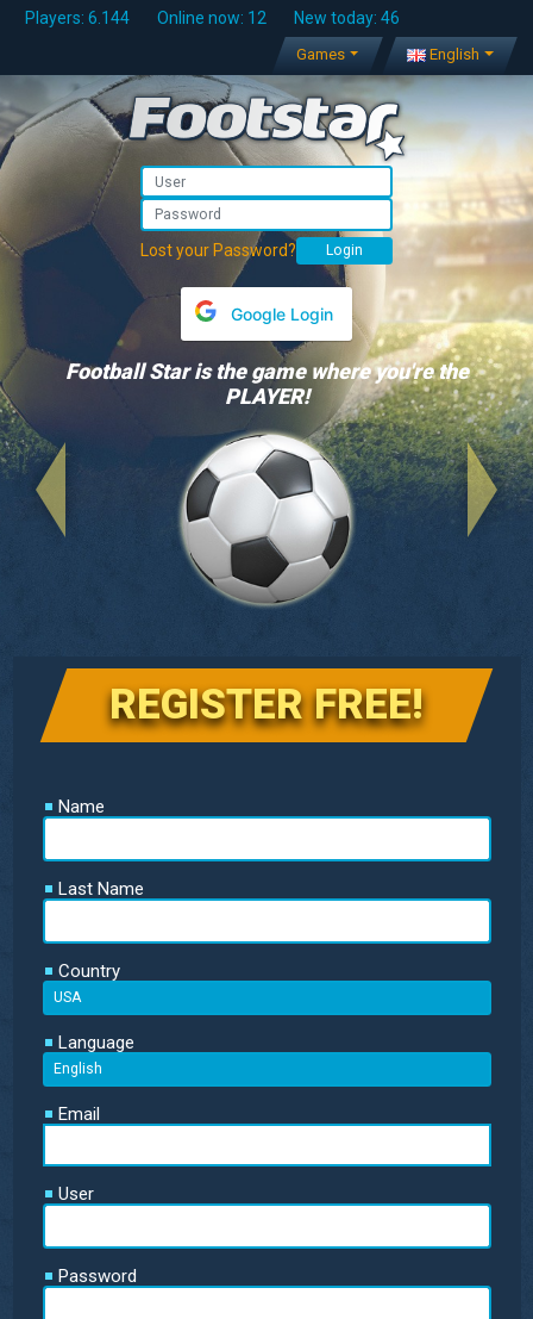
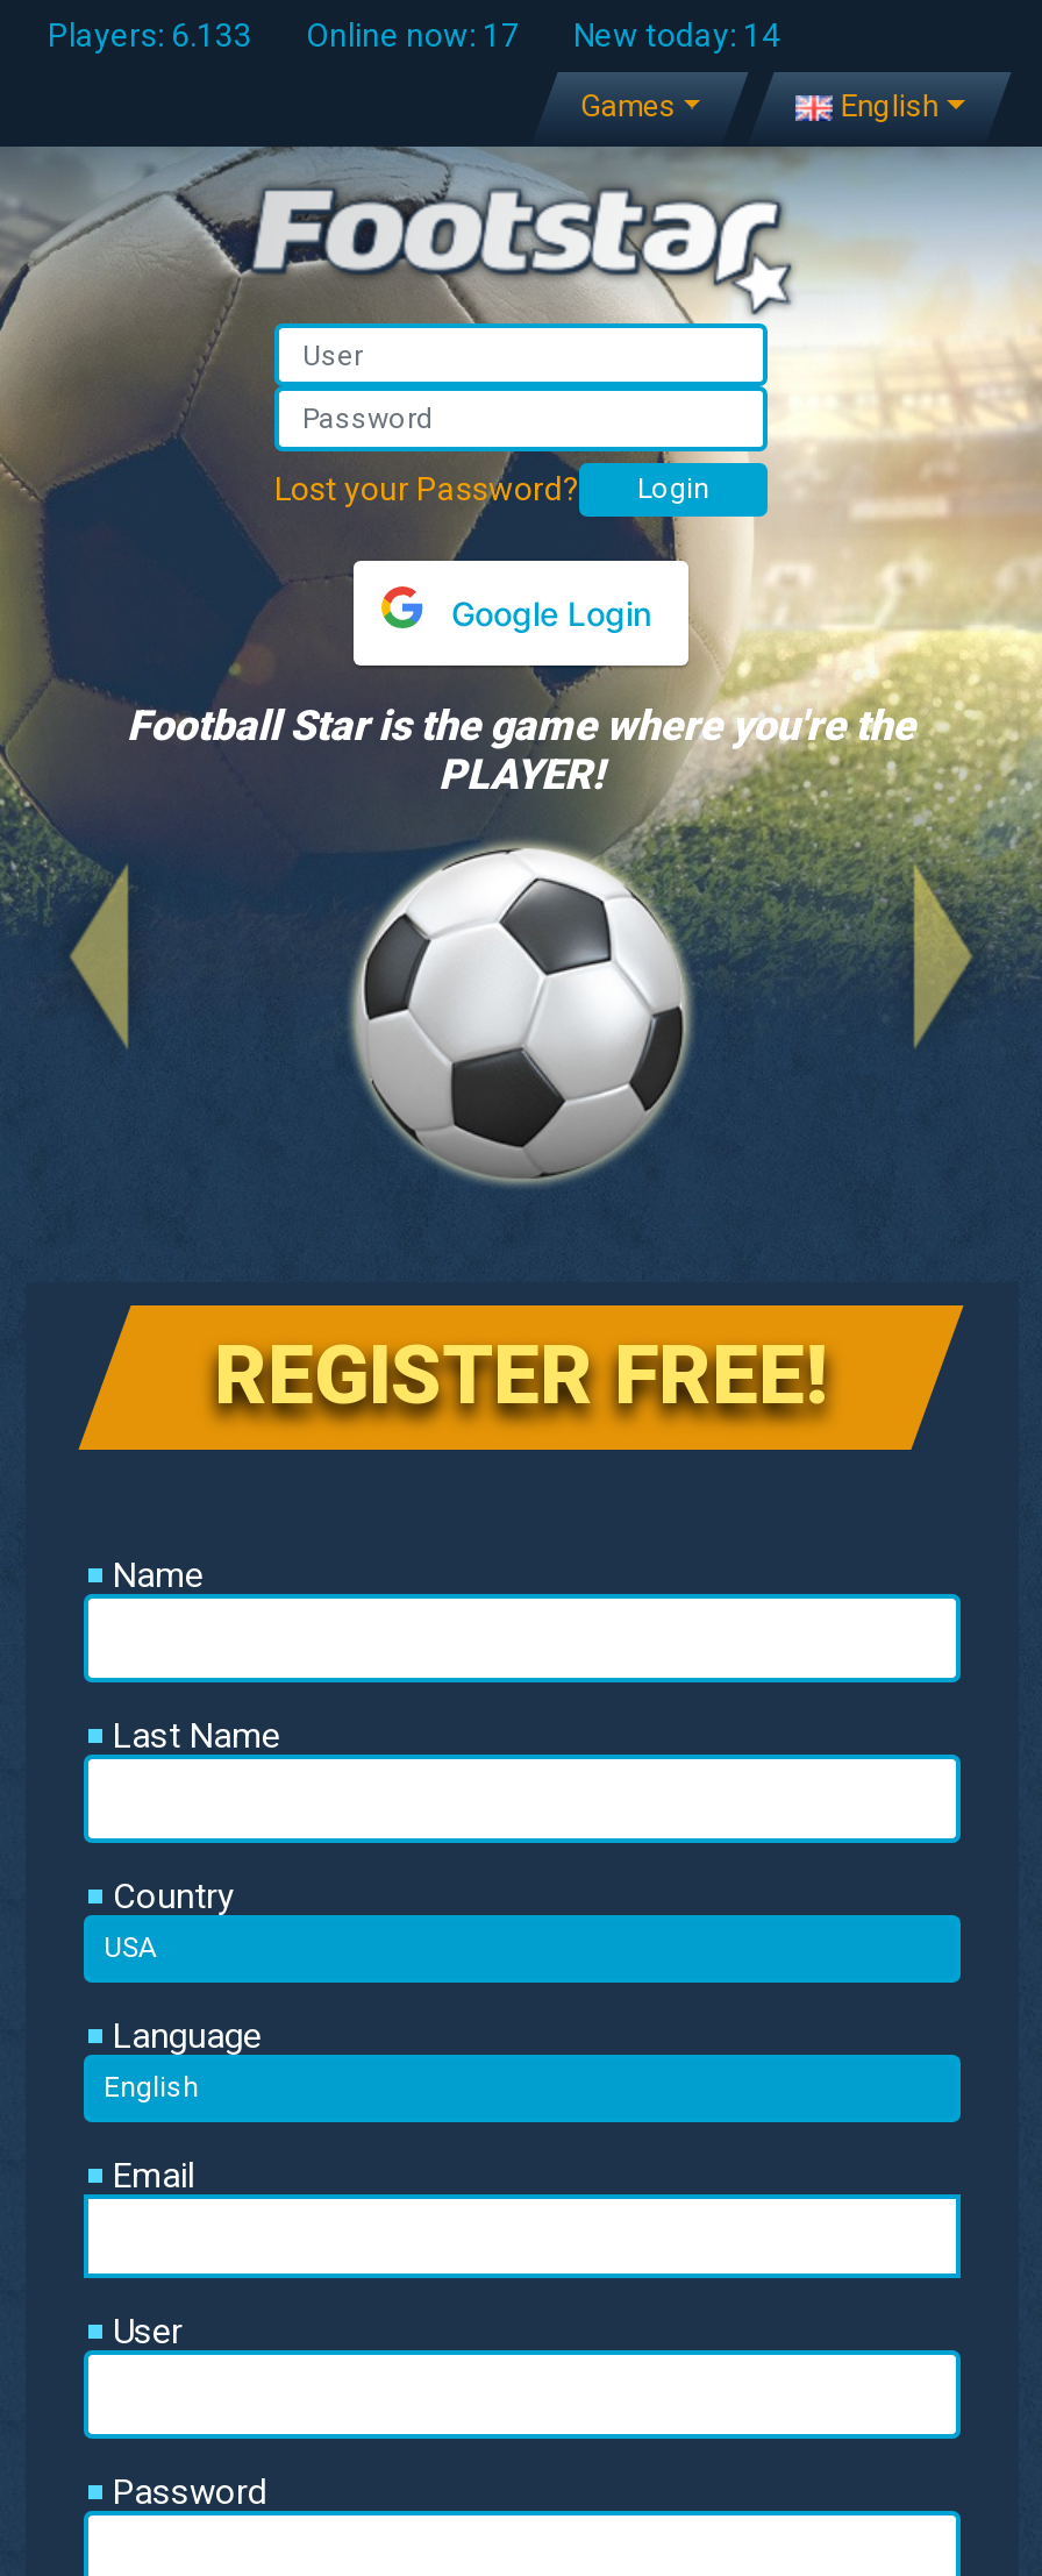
[24,8,129,27] Players: 6.144 -> [48,16,252,54] Players: 6.133
[156,8,266,27] Online now: 12 -> [306,16,520,54] Online now: 17
[293,8,399,27] New today: 46 -> [573,16,780,54] New today: 14

